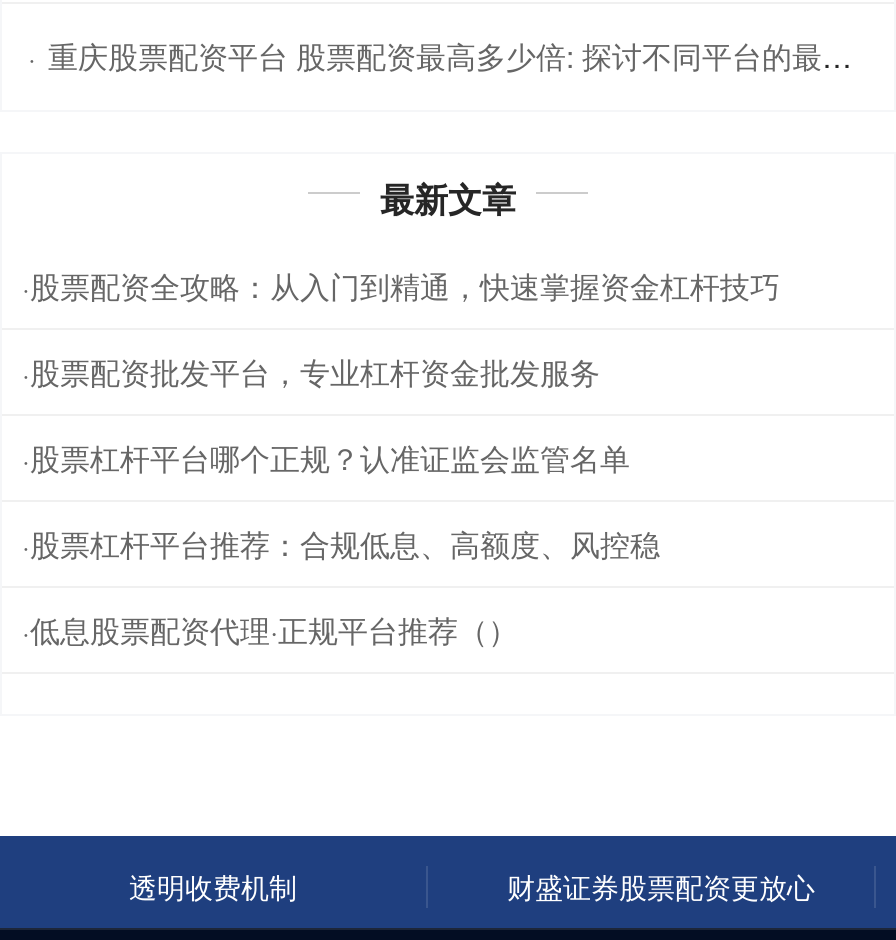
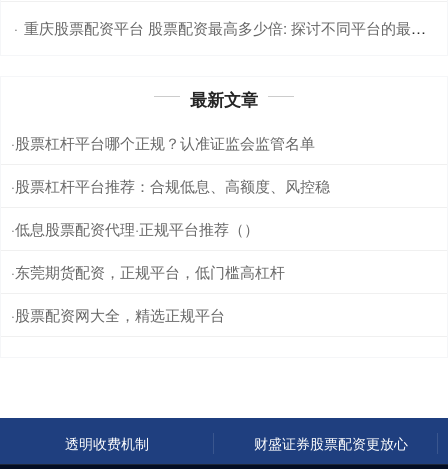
[22,264,780,392] ·股票配资全攻略：从入门到精通，快速掌握资金杠杆技巧 | ·股票配资批发平台，专业杠杆资金批发服务 -> none
moved [22,436,660,650] -> [11,132,330,239]: ·股票杠杆平台哪个正规？认准证监会监管名单 | ·股票杠杆平台推荐：合规低息、高额度、风控稳 | ·低息股票配资代理·正规平台推荐（）
none -> [11,261,285,325] ·东莞期货配资，正规平台，低门槛高杠杆 | ·股票配资网大全，精选正规平台

